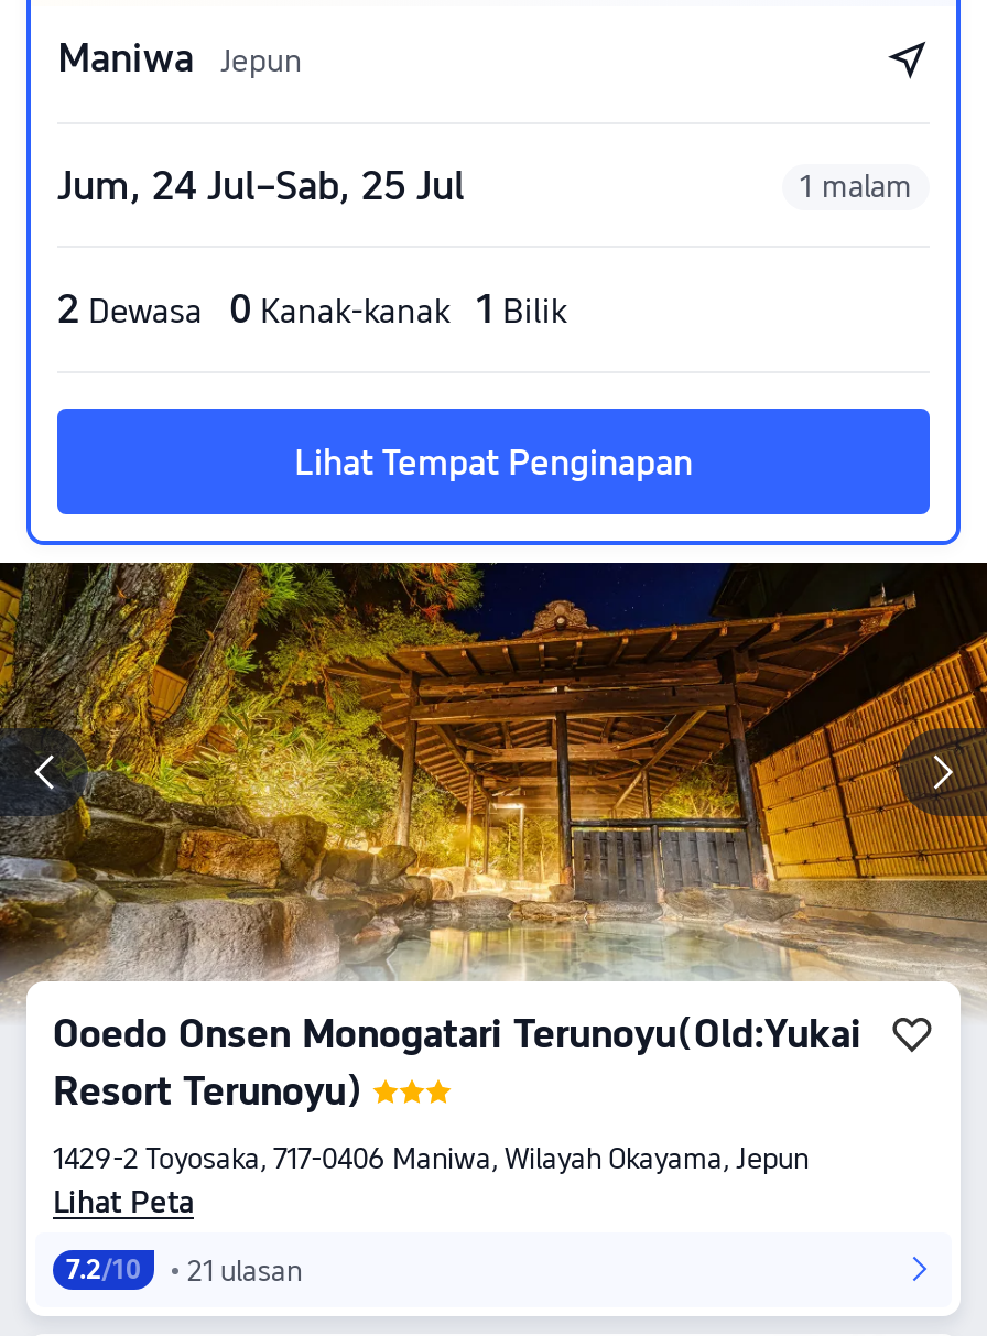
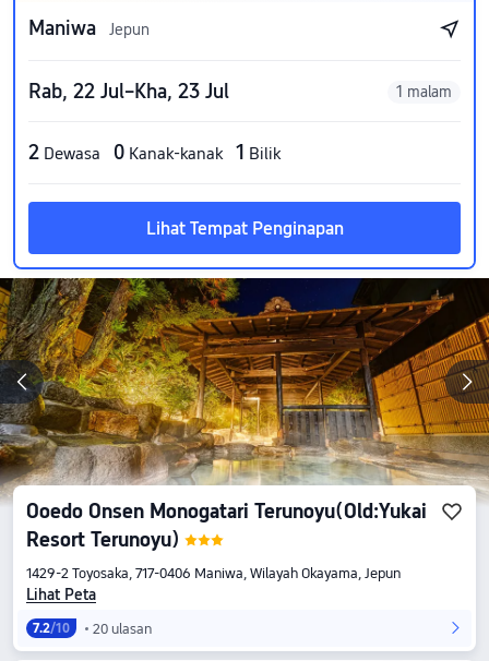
[57,162,465,208] Jum, 24 Jul–Sab, 25 Jul -> [28,80,229,103] Rab, 22 Jul–Kha, 23 Jul
[66,1253,302,1286] 7.2/10 21 ulasan -> [33,620,152,636] 7.2/10 20 ulasan

